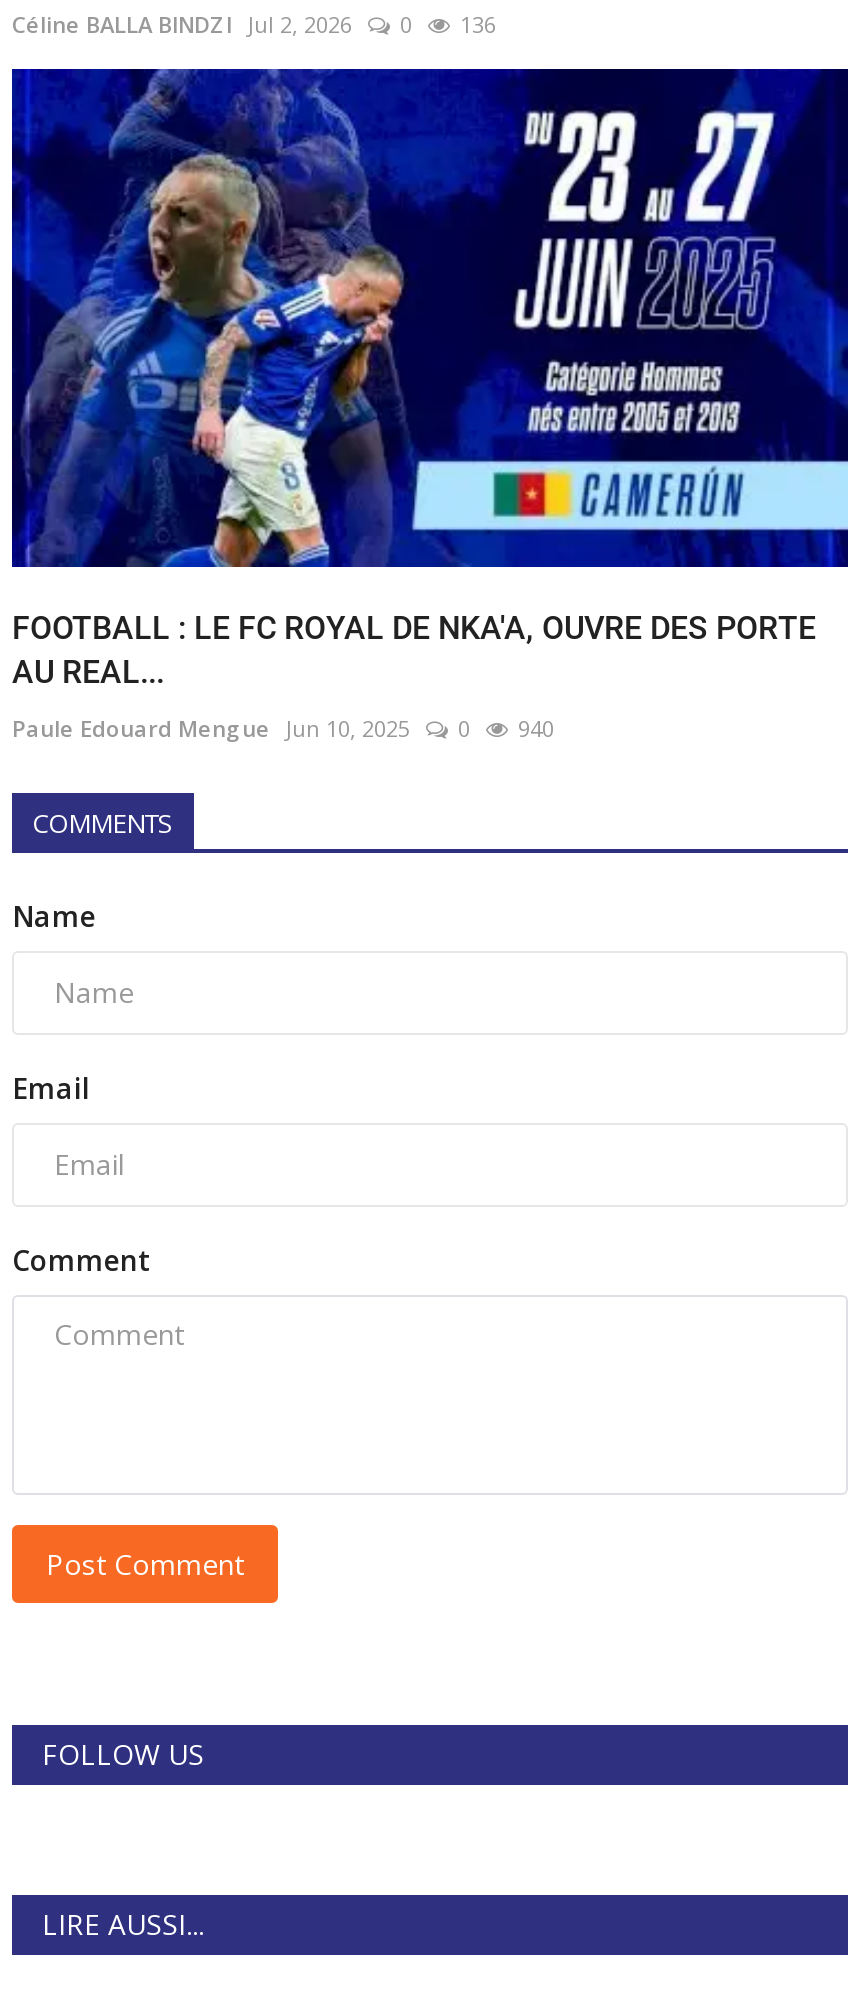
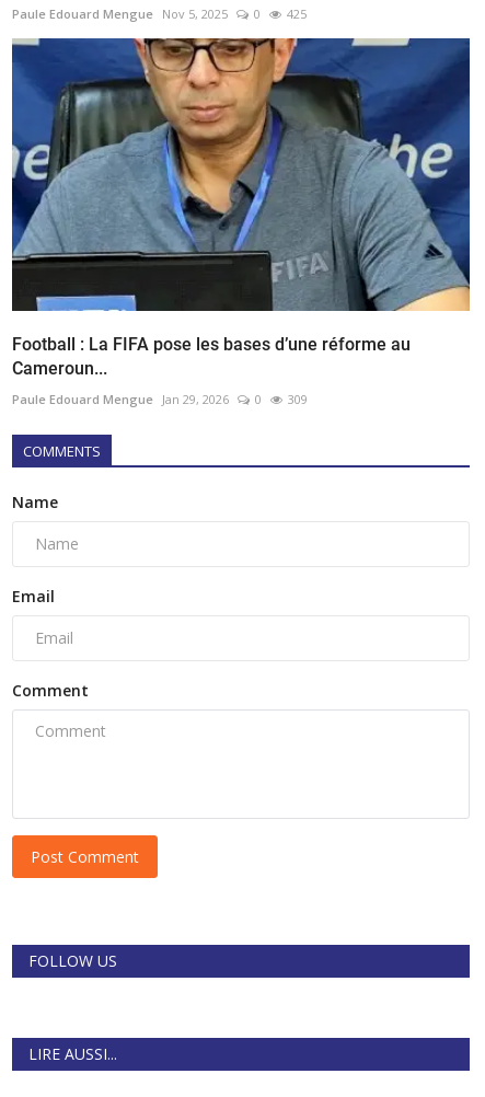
[12,10,352,40] Céline BALLA BINDZI Jul 2, 2026 -> [12,6,228,22] Paule Edouard Mengue Nov 5, 2025
[460,10,496,40] 136 -> [287,6,307,22] 425
[10,67,850,691] [image] | FOOTBALL : LE FC ROYAL DE NKA'A, OUVRE DES PORTE | AU REAL... -> [11,37,471,379] [image] | Football : La FIFA pose les bases d’une réforme au | Cameroun...
[12,713,410,743] Paule Edouard Mengue Jun 10, 2025 -> [12,391,229,407] Paule Edouard Mengue Jan 29, 2026
[518,713,554,743] 940 -> [288,391,308,407] 309

